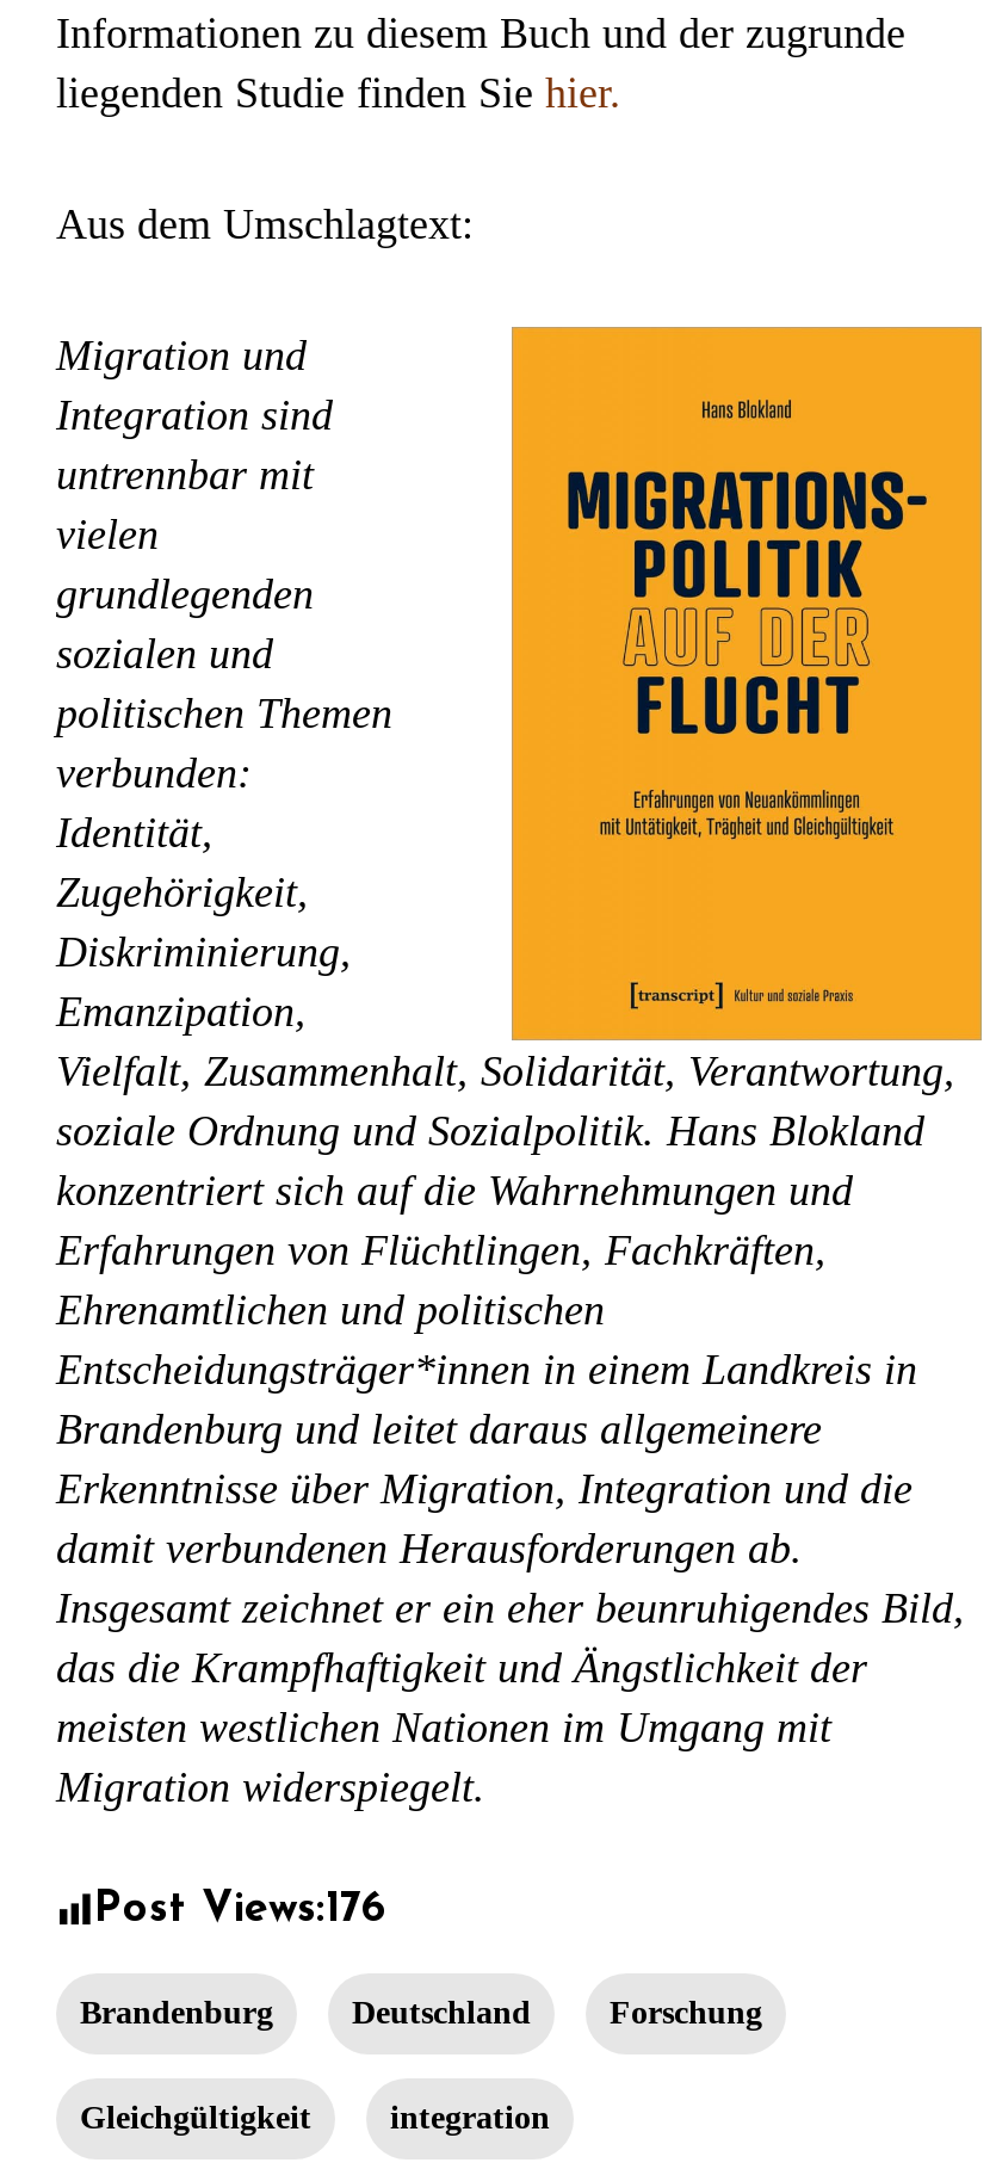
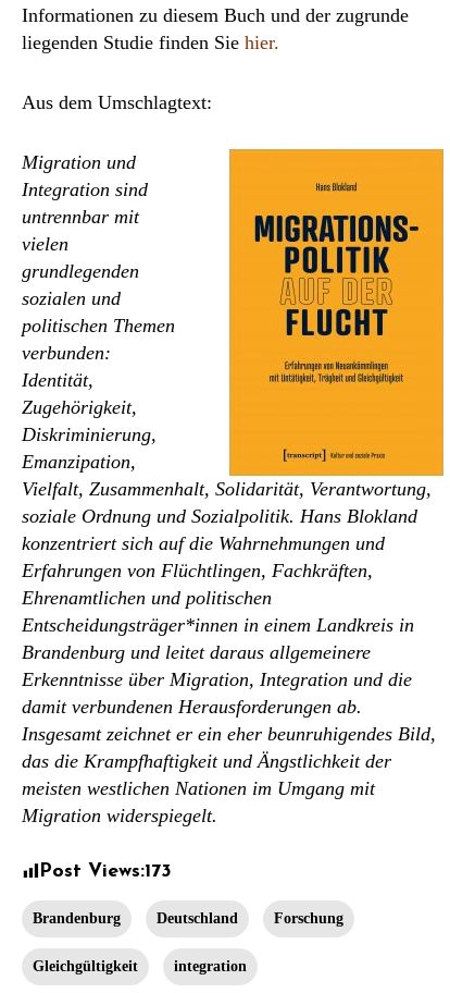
[94,1887,388,1933] Post Views:176 -> [39,861,172,882] Post Views:173

